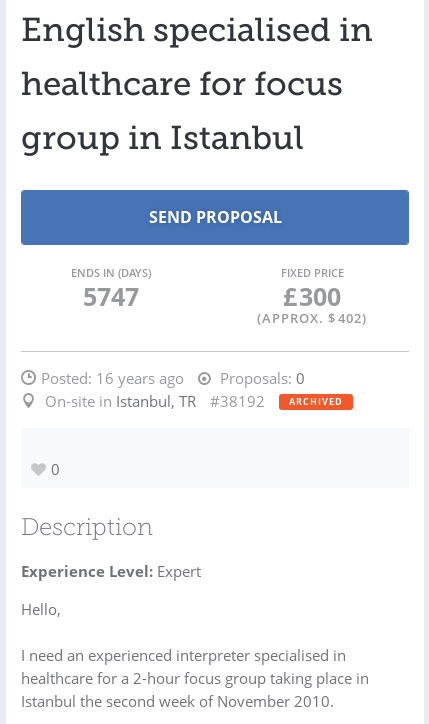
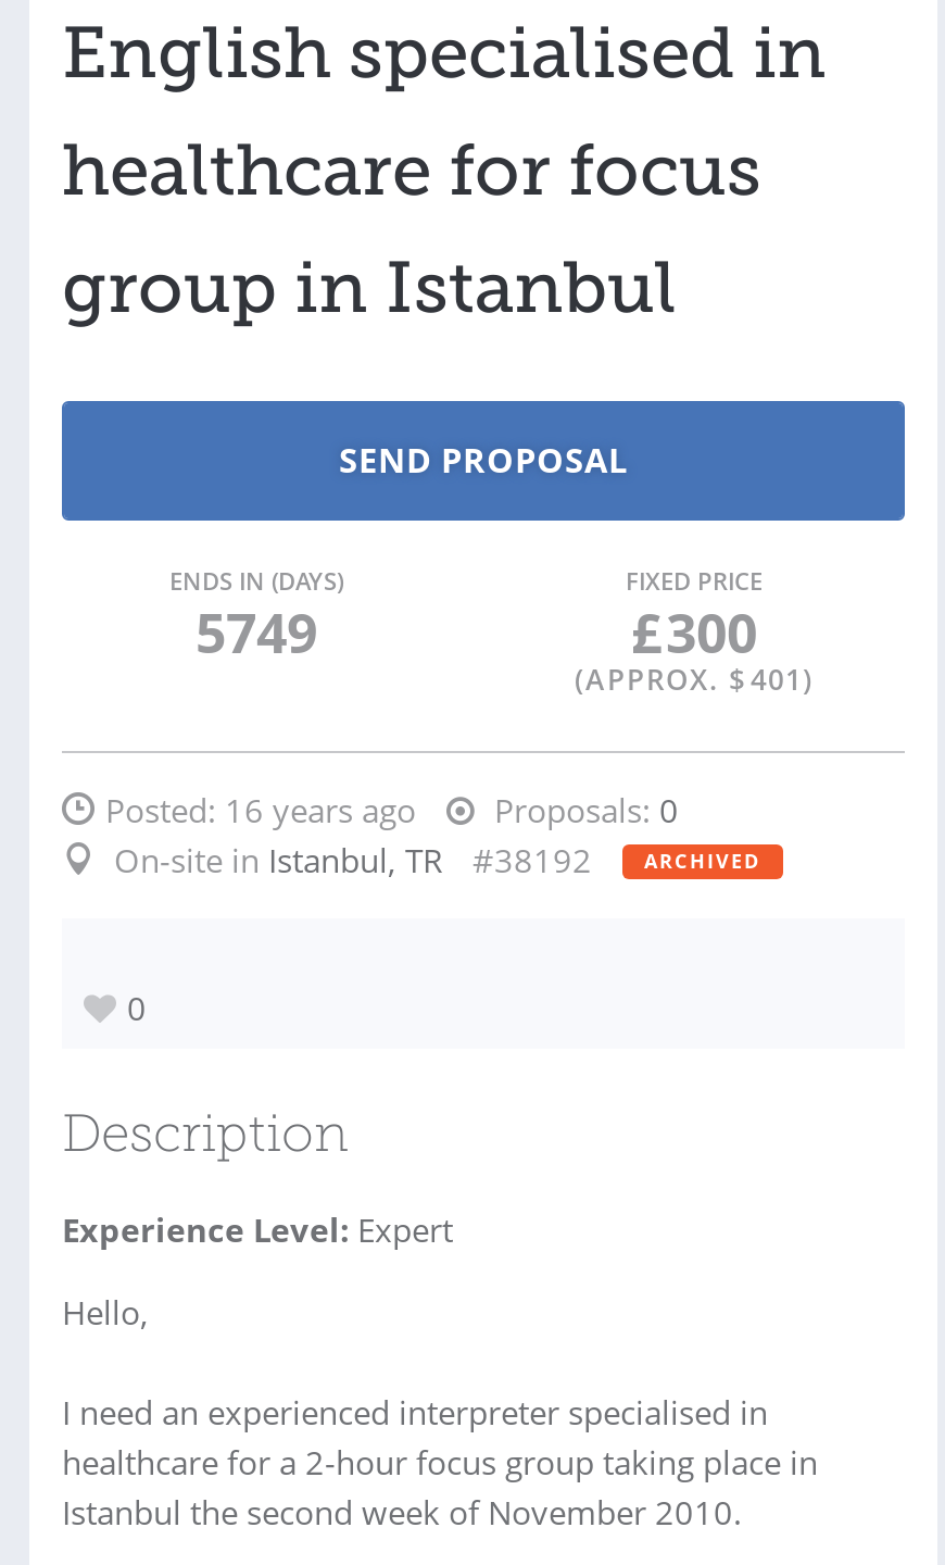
[82,279,138,313] 5747 -> [196,594,317,668] 5749
[257,309,367,327] (APPROX. $ 402) -> [575,660,814,699] (APPROX. $ 401)

